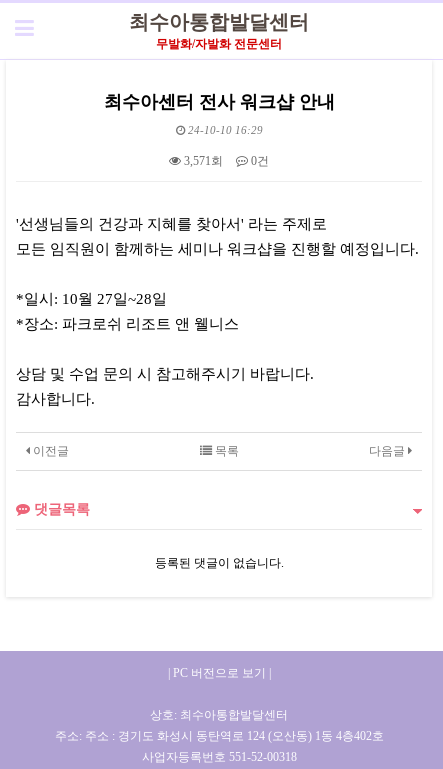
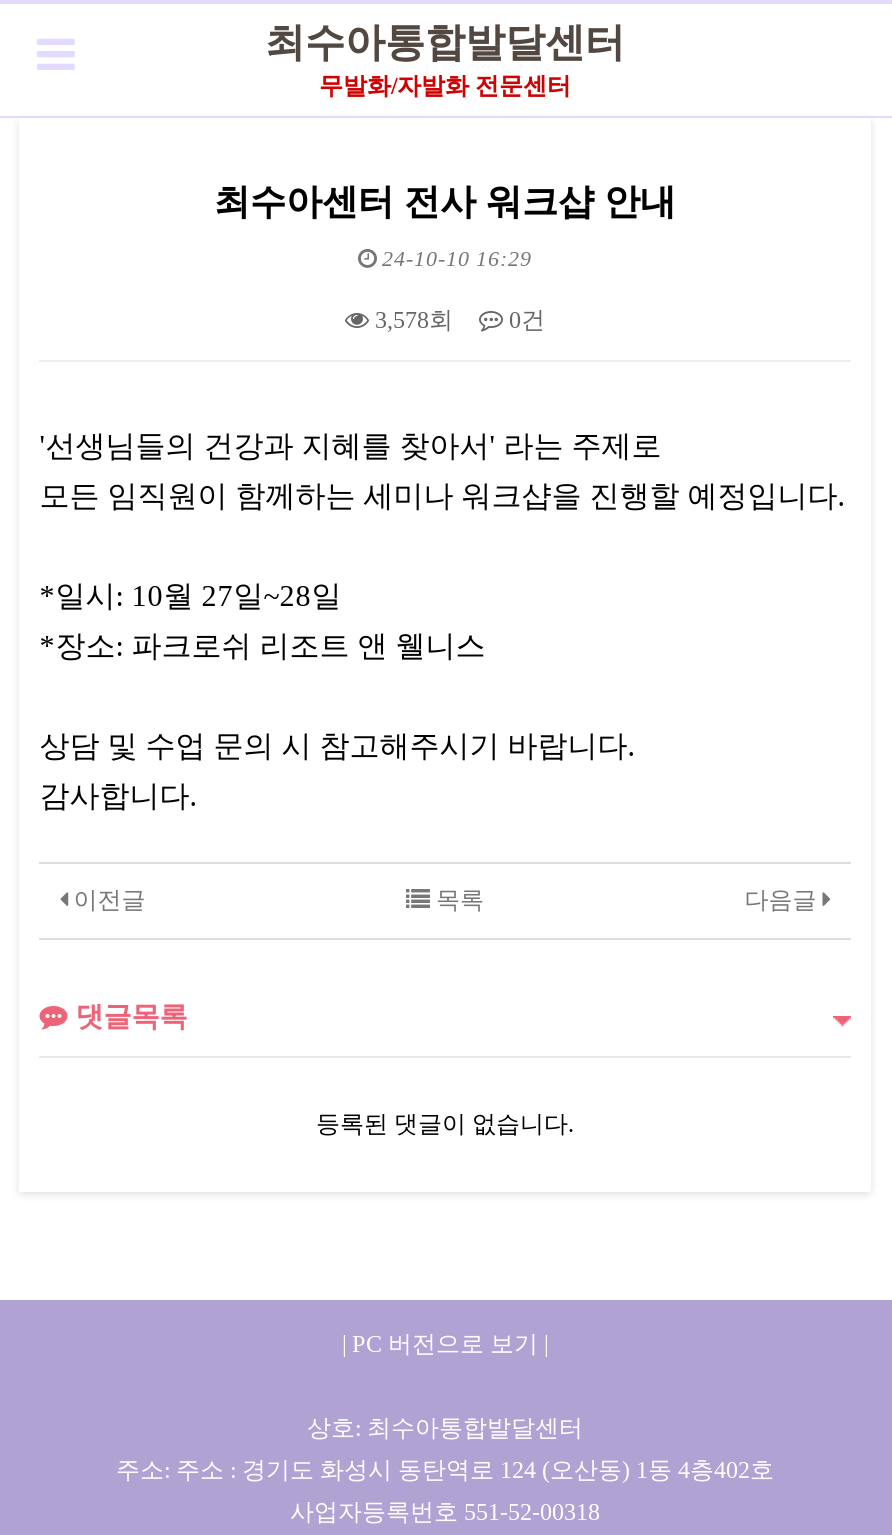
[181,154,269,168] 3,571회 0건 -> [369,306,545,334] 3,578회 0건

